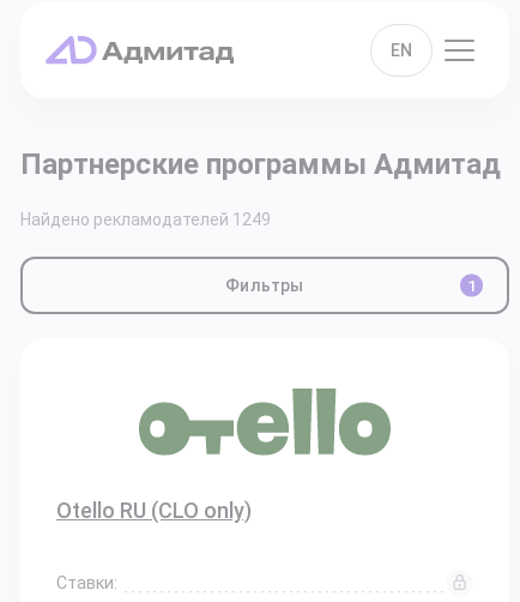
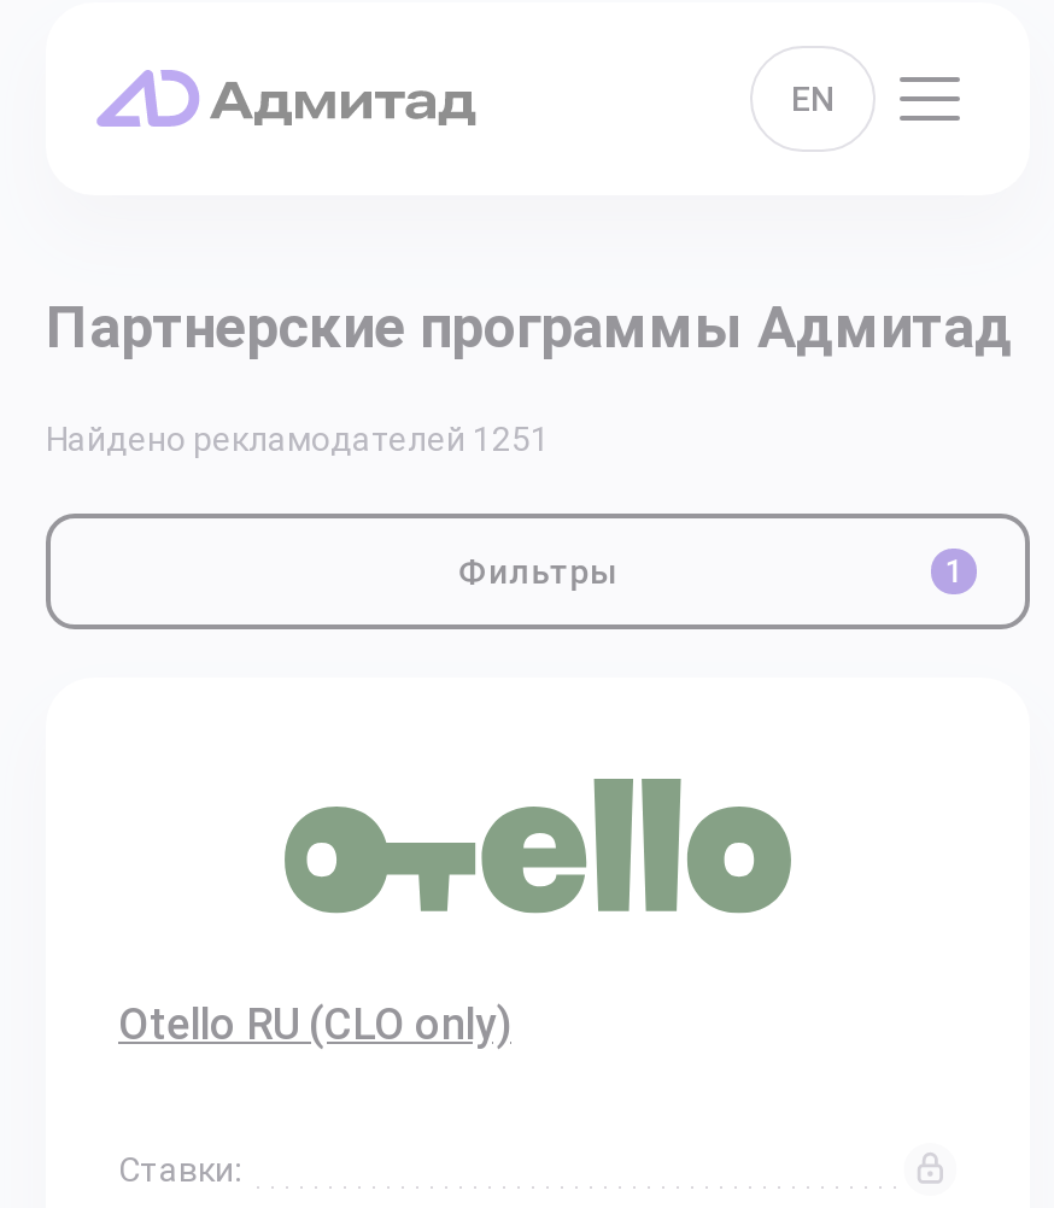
[20,210,271,229] Найдено рекламодателей 1249 -> [46,420,550,458] Найдено рекламодателей 1251

